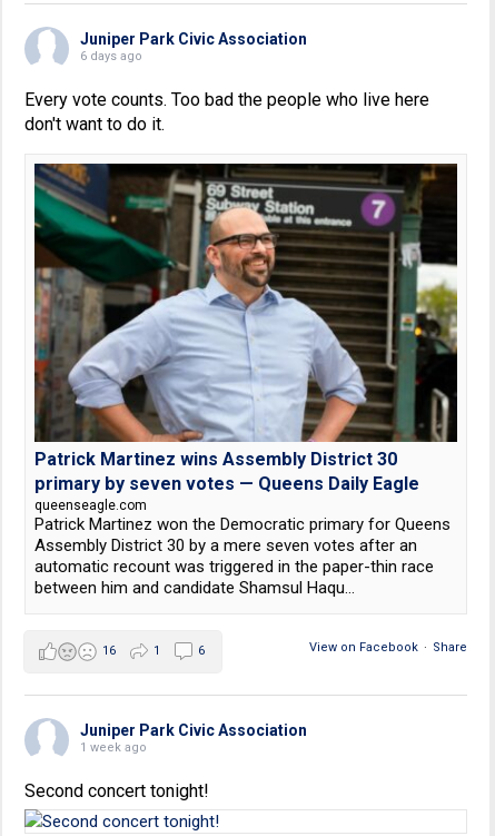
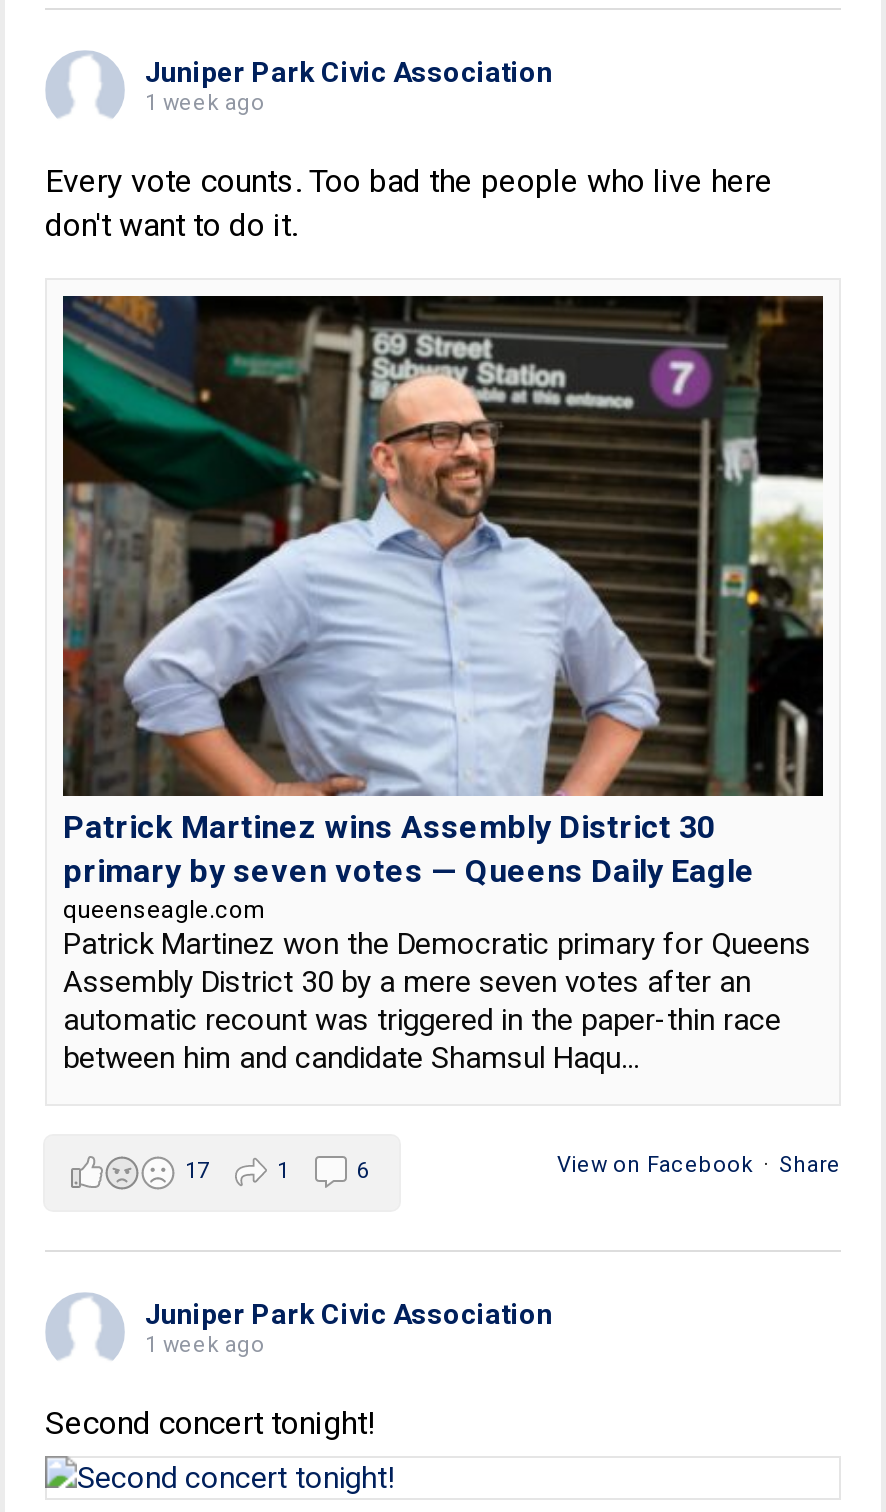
[80,49,142,64] 6 days ago -> [145,91,265,117] 1 week ago
[102,644,116,658] 16 -> [185,1159,209,1185] 17

